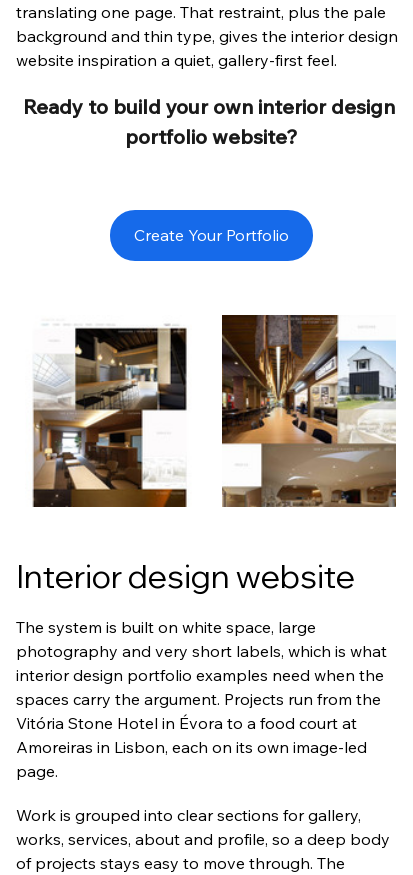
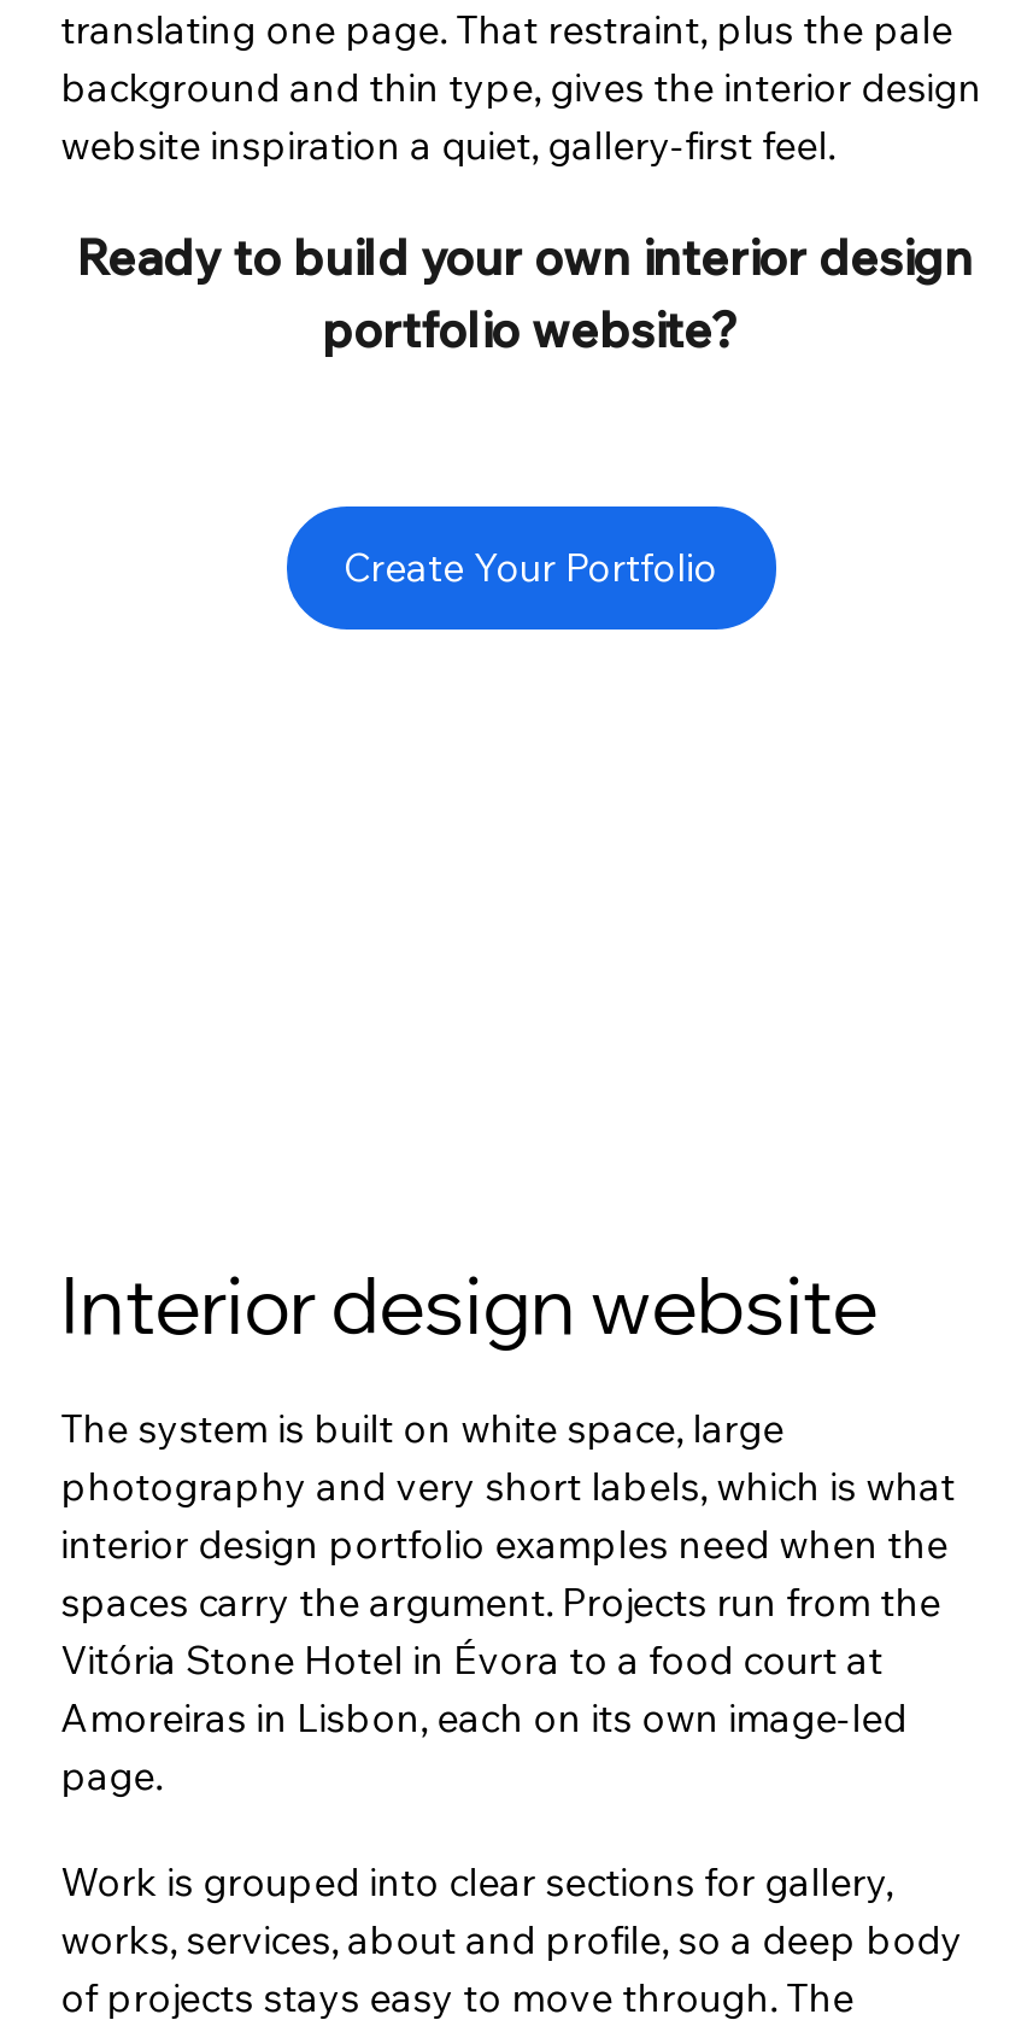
[221,314,397,508] [image] -> none
[32,324,188,508] [image] -> none

